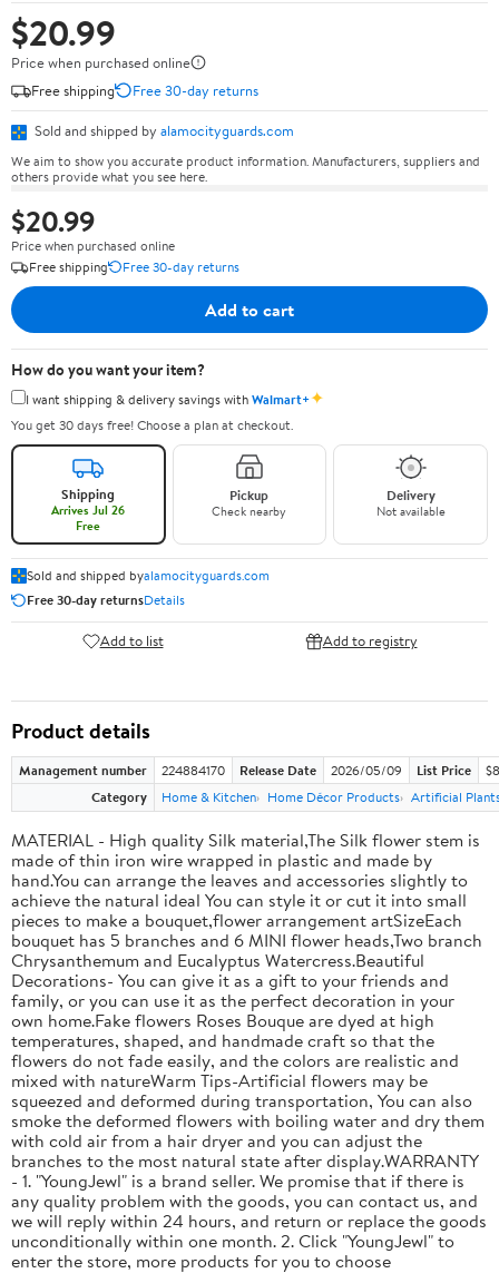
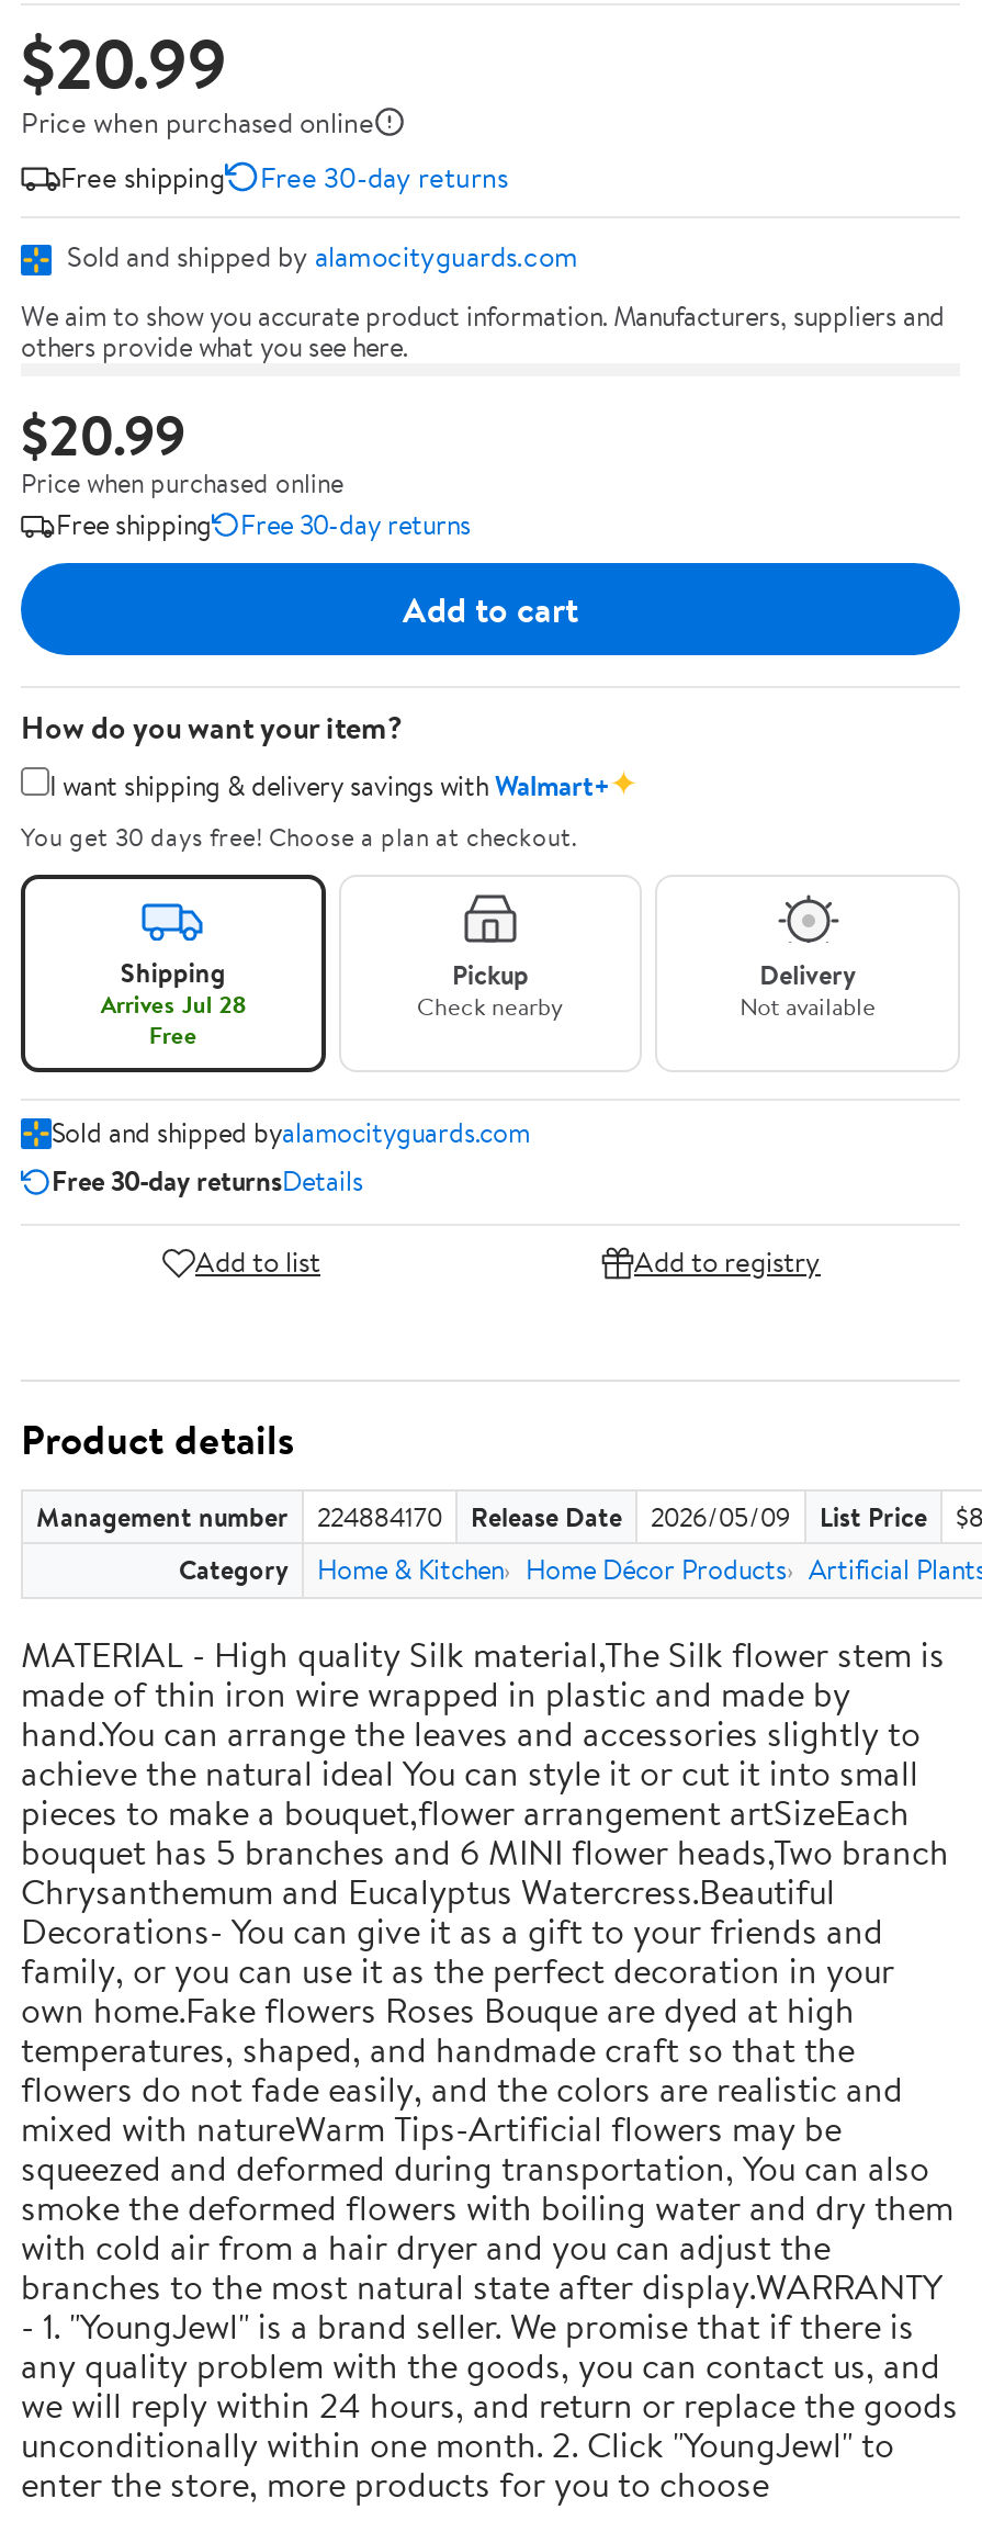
[52,501,125,519] Arrives Jul 26 -> [101,987,245,1022] Arrives Jul 28

